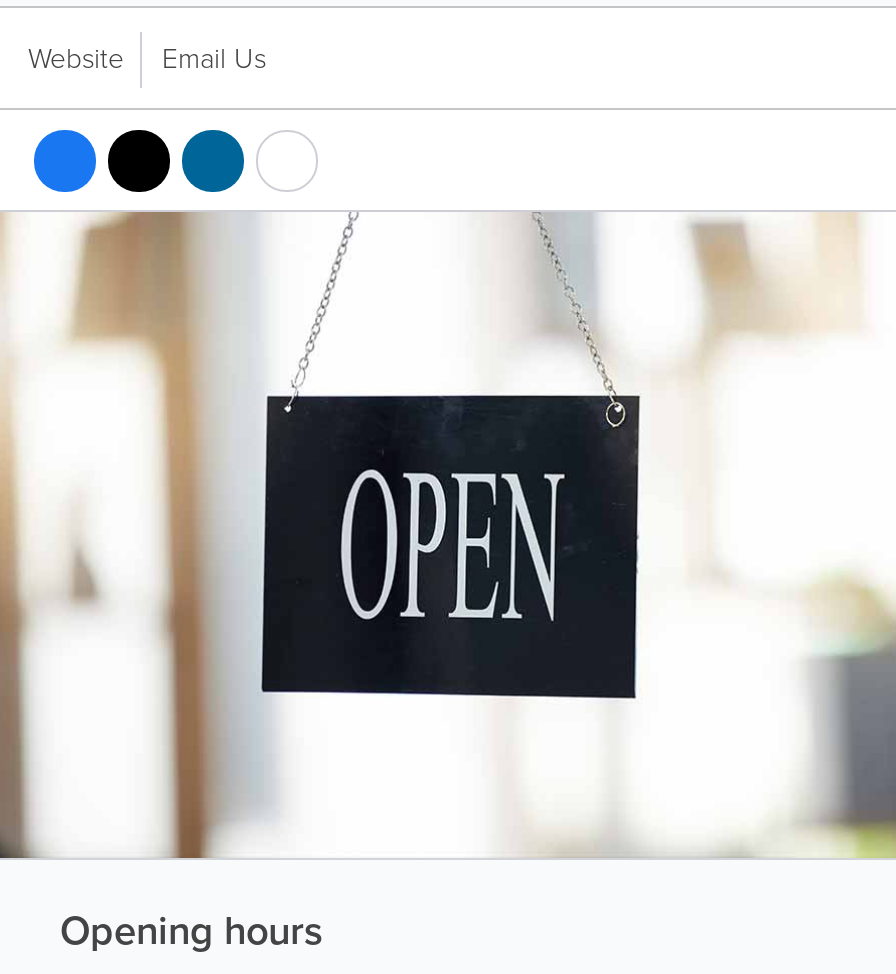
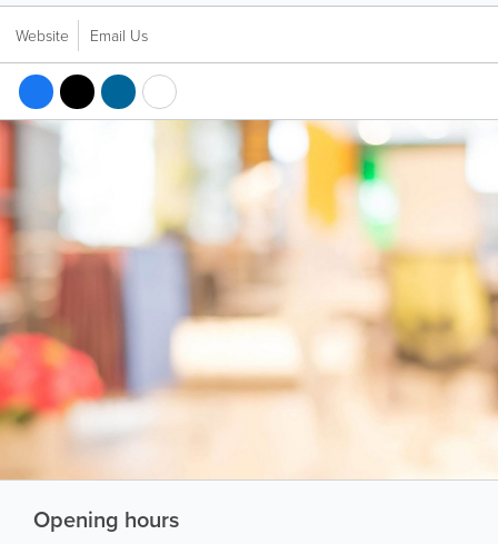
[6,210,890,860] [image] -> [3,119,495,481] [image]

